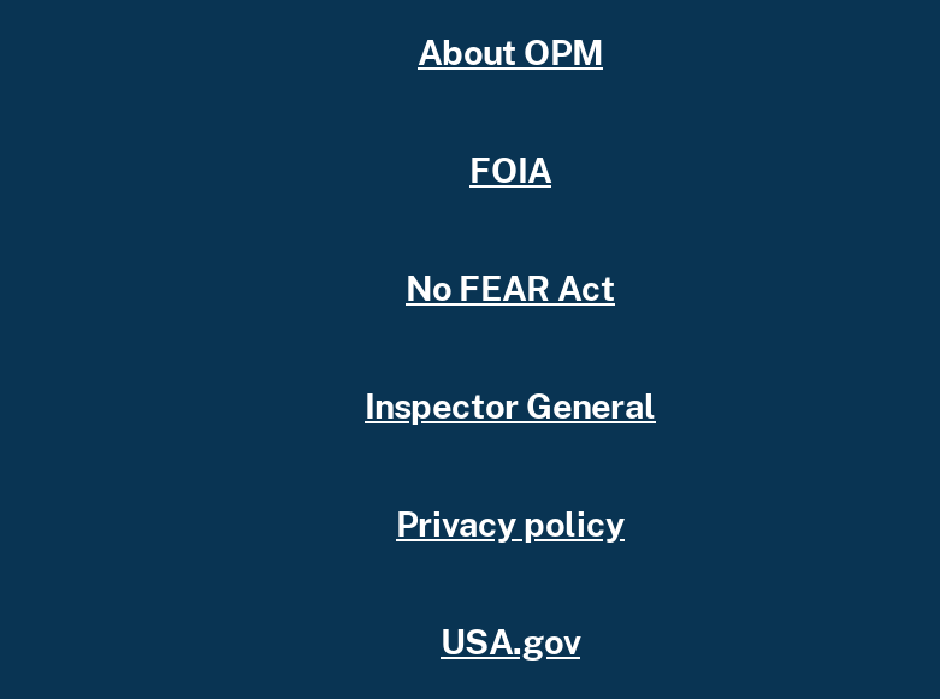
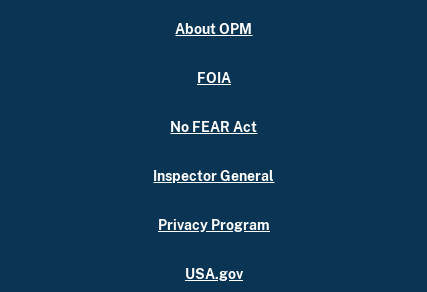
[396,503,625,544] Privacy policy -> [158,216,270,233] Privacy Program

